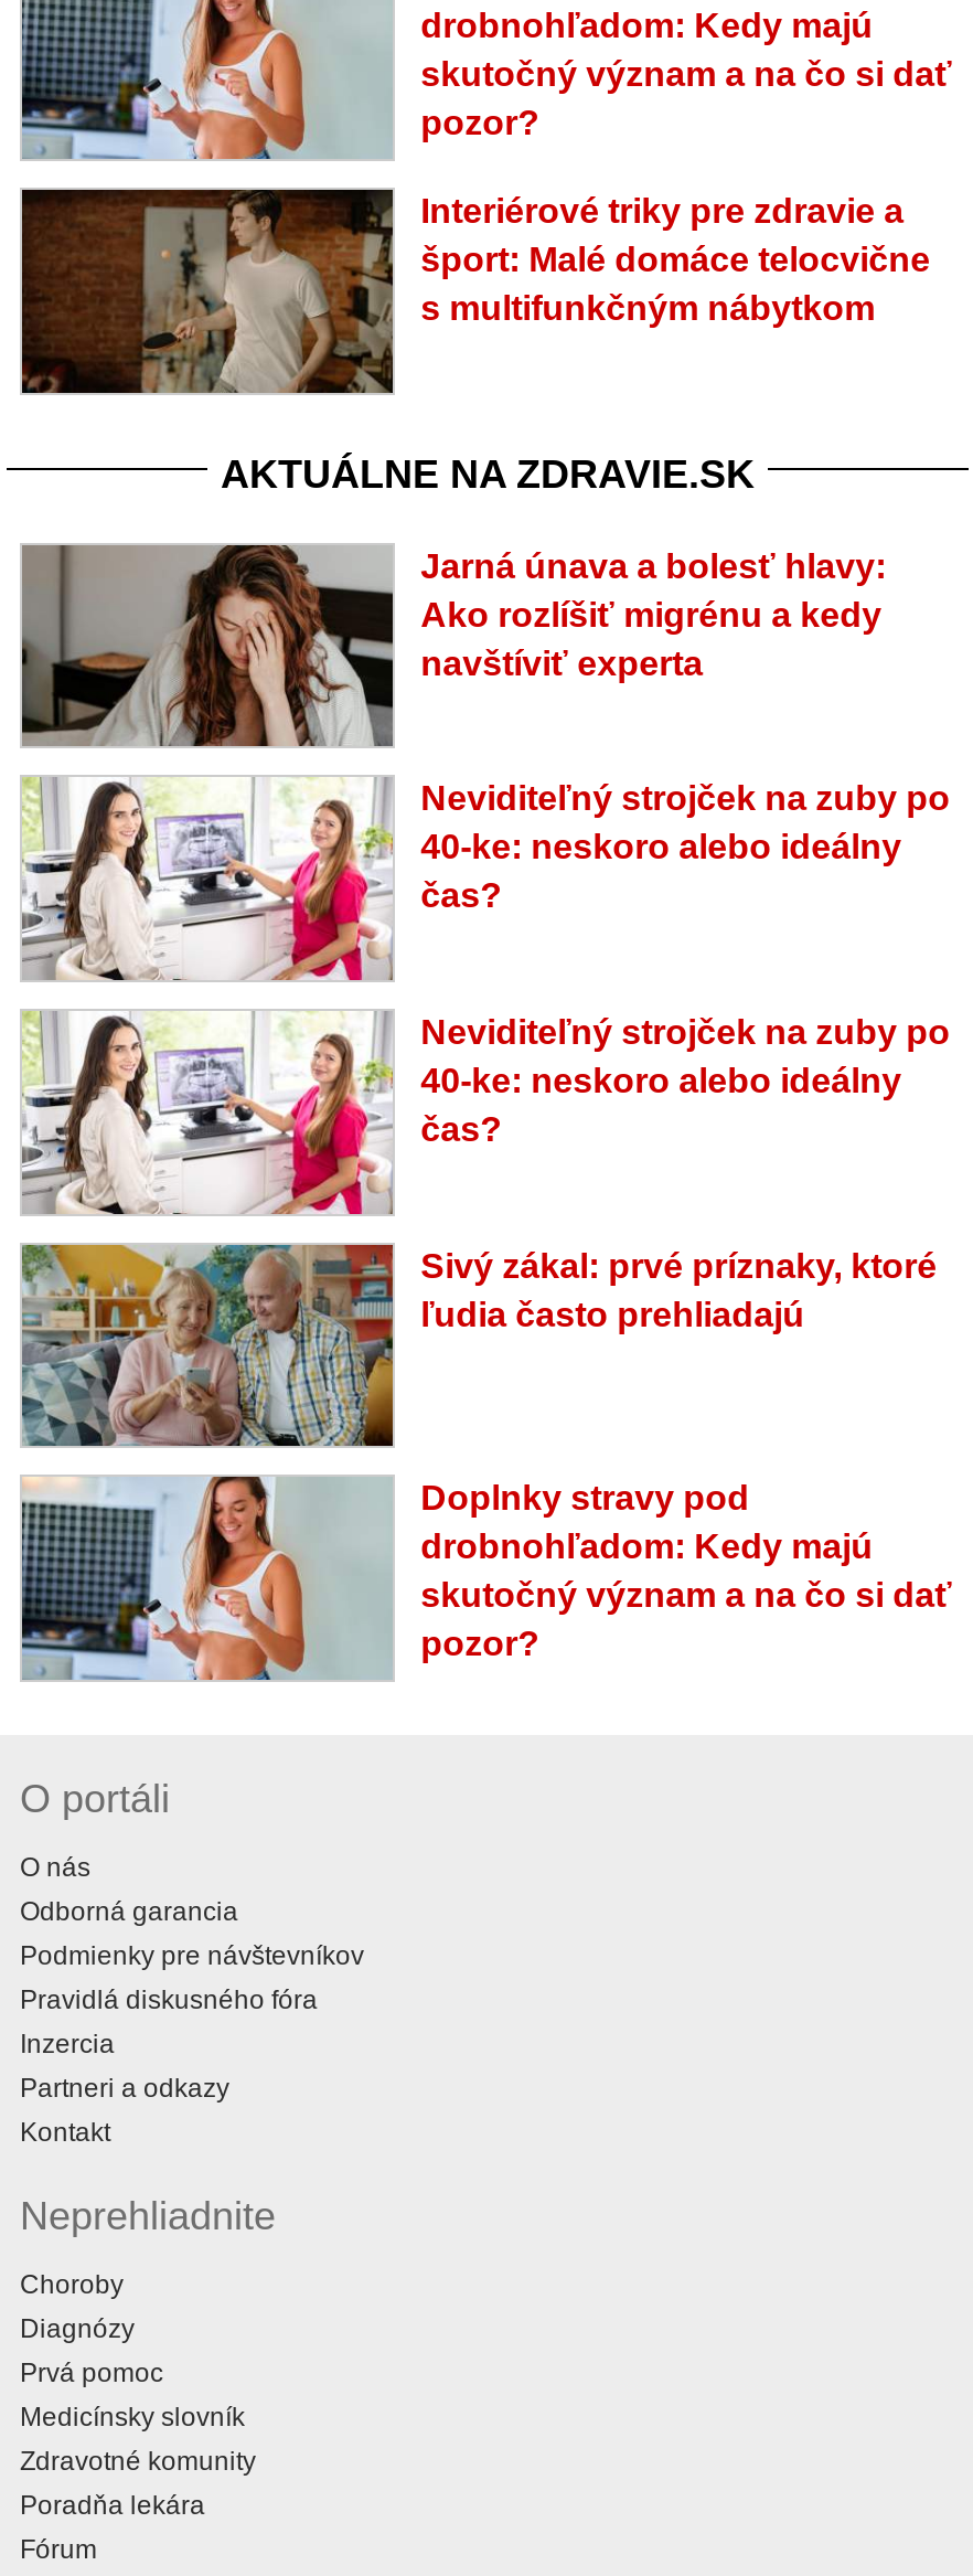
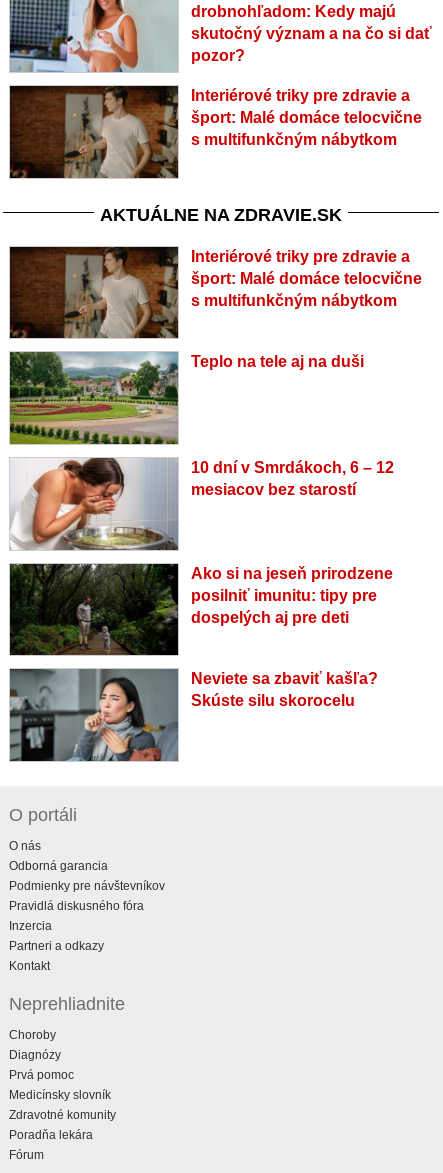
[20,543,886,748] [image] | Jarná únava a bolesť hlavy: | Ako rozlíšiť migrénu a kedy | navštíviť experta -> [10,246,422,339] [image] | Interiérové triky pre zdravie a | šport: Malé domáce telocvične | s multifunkčným nábytkom
[20,775,950,982] [image] | Neviditeľný strojček na zuby po | 40-ke: neskoro alebo ideálny | čas? -> [9,351,364,445] [image] | Teplo na tele aj na duši
[20,1009,950,1216] [image] | Neviditeľný strojček na zuby po | 40-ke: neskoro alebo ideálny | čas? -> [10,457,394,551] [image] | 10 dní v Smrdákoch, 6 – 12 | mesiacov bez starostí
[20,1243,937,1448] [image] | Sivý zákal: prvé príznaky, ktoré | ľudia často prehliadajú -> [9,563,393,656] [image] | Ako si na jeseň prirodzene | posilniť imunitu: tipy pre | dospelých aj pre deti
[22,1477,952,1682] [image] | Doplnky stravy pod | drobnohľadom: Kedy majú | skutočný význam a na čo si dať | pozor? -> [9,668,378,762] [image] | Neviete sa zbaviť kašľa? | Skúste silu skorocelu

